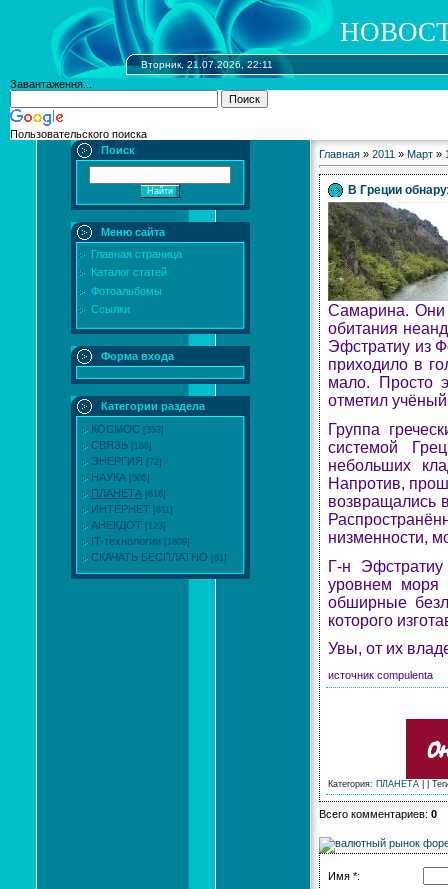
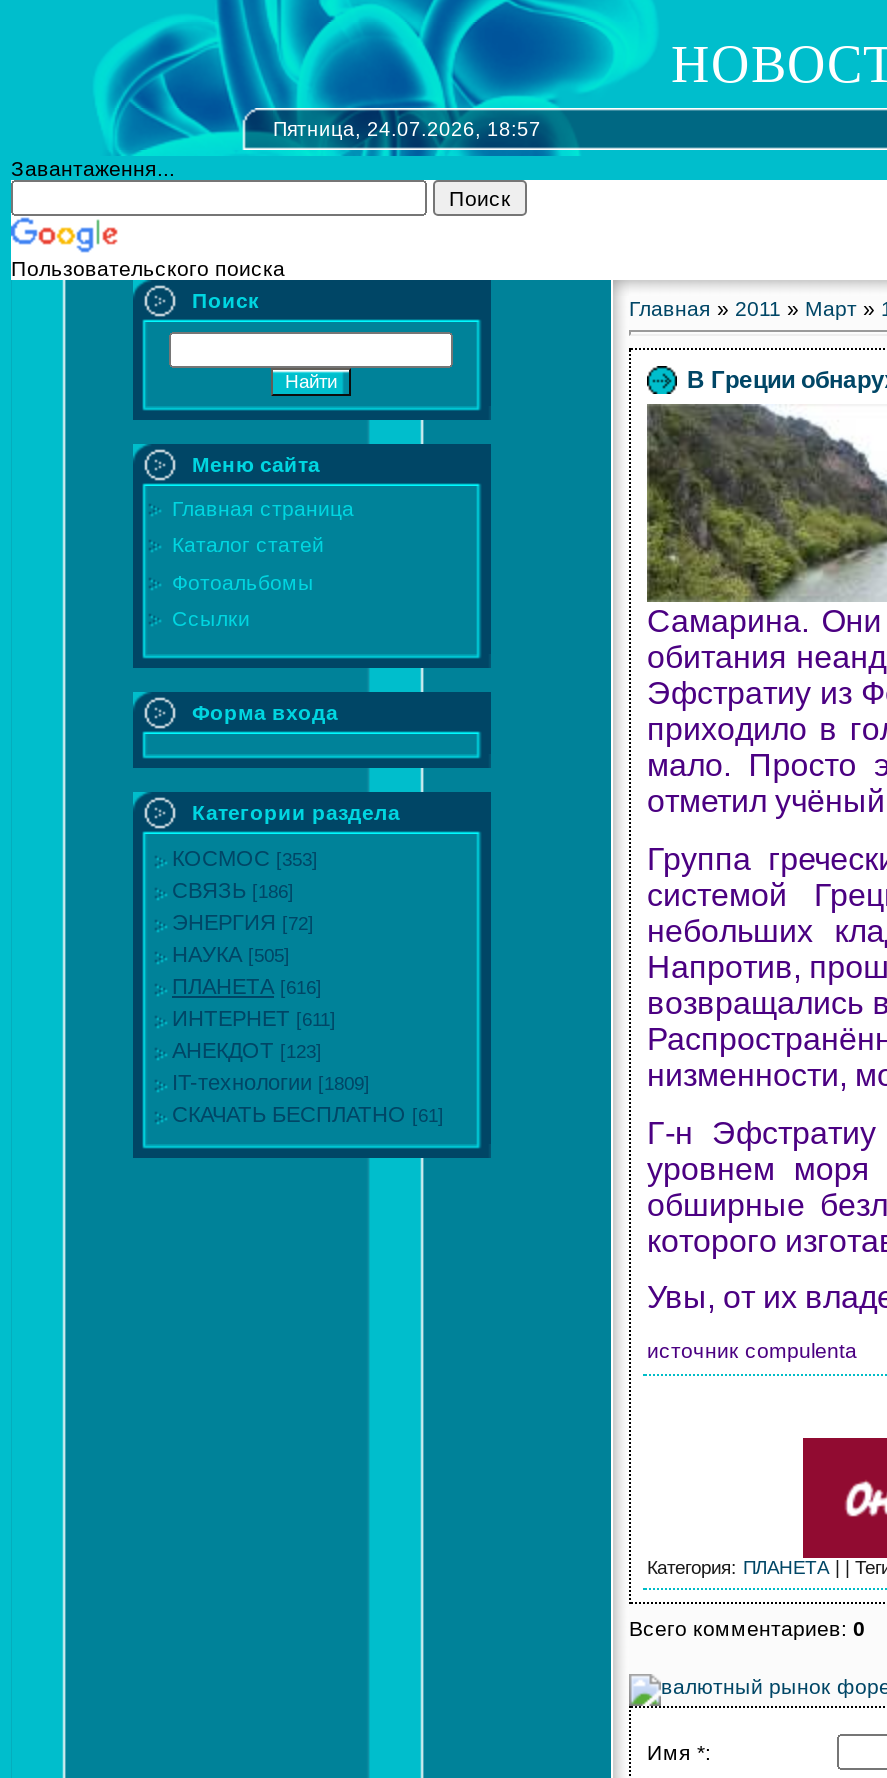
[141,59,273,70] Вторник, 21.07.2026, 22:11 -> [273,118,541,140] Пятница, 24.07.2026, 18:57

